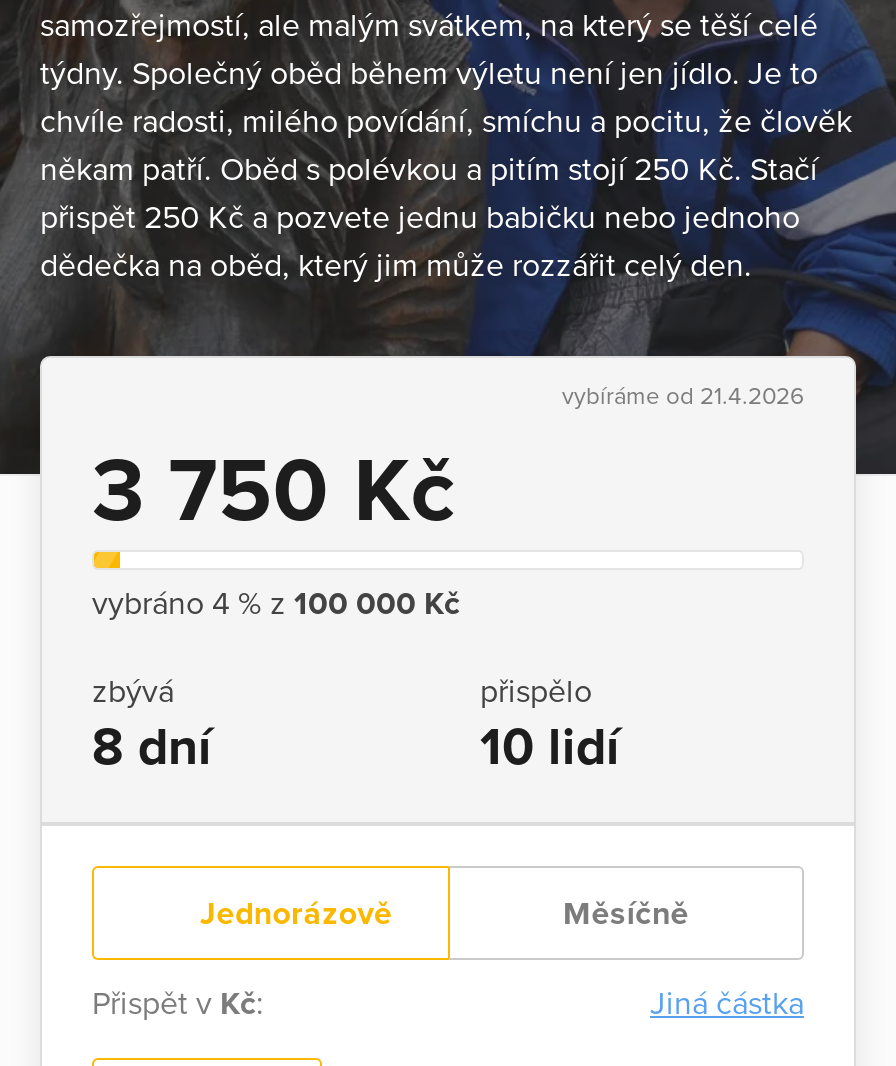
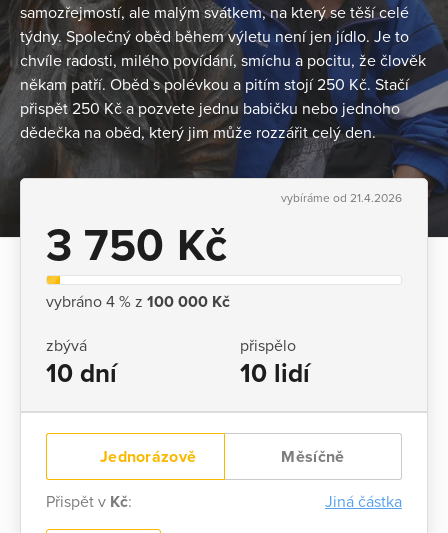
[92,717,212,779] 8 dní -> [46,358,117,389] 10 dní

